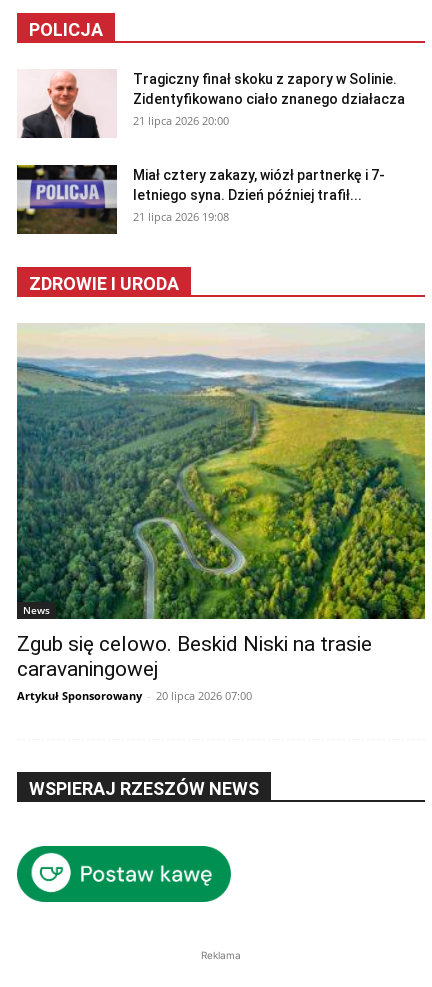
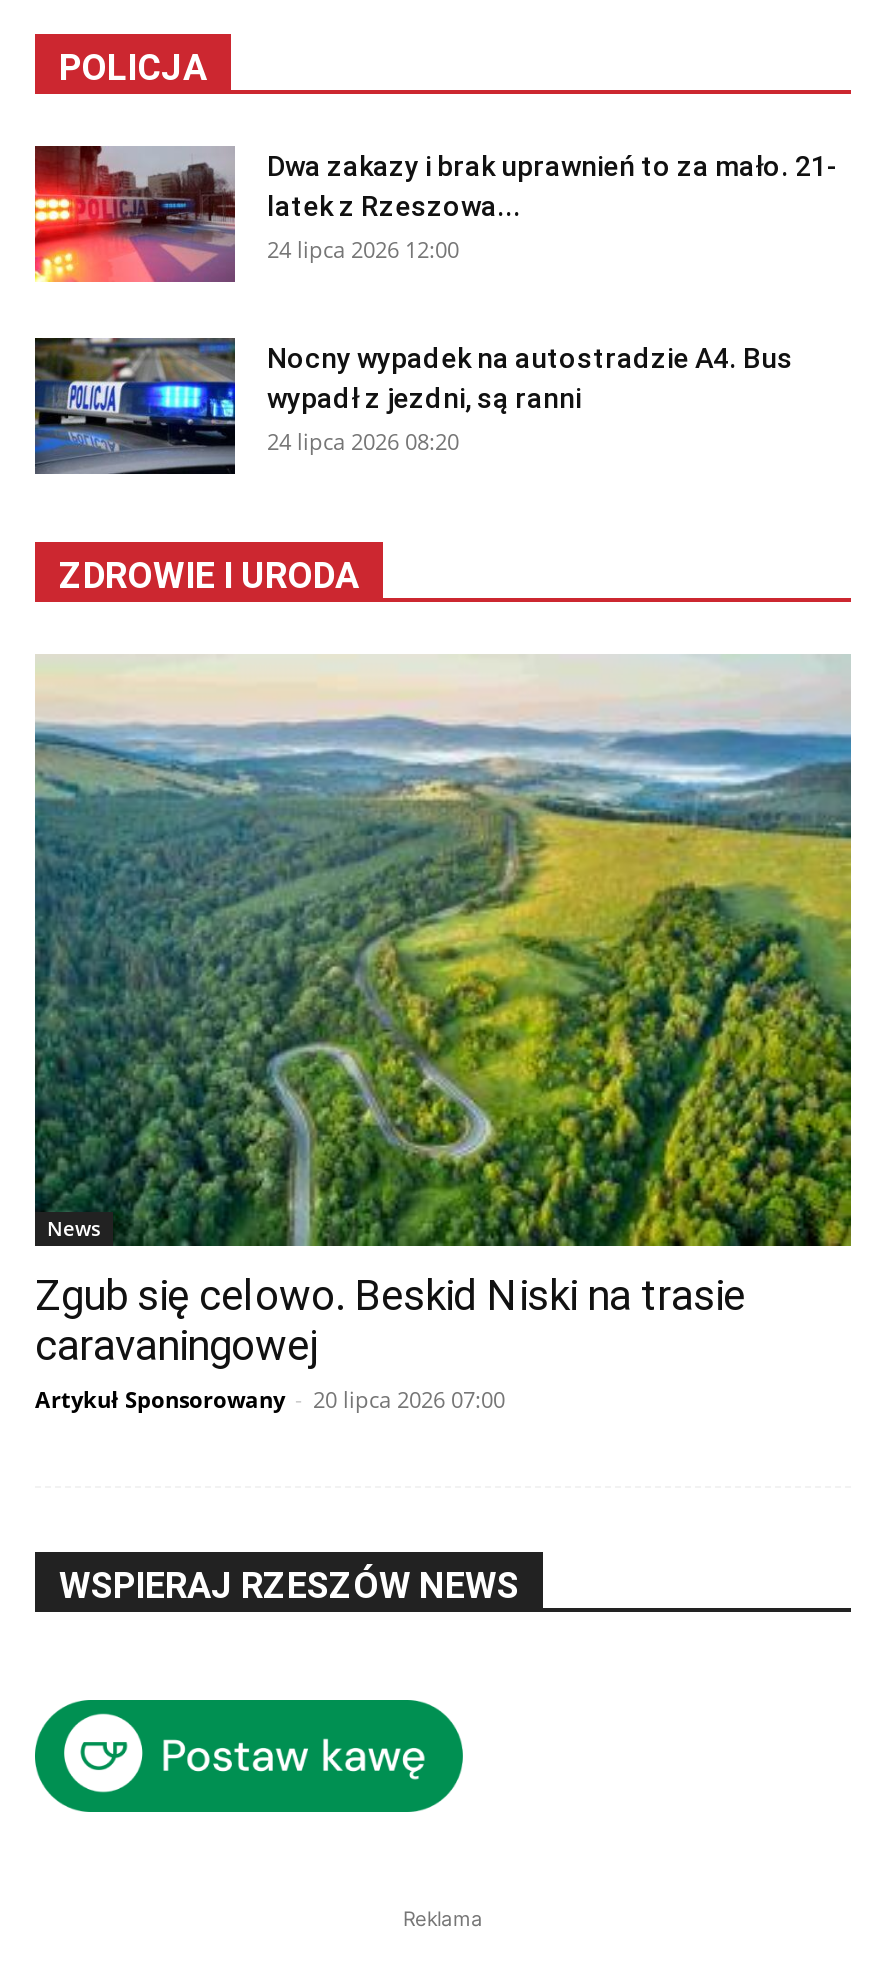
[17,69,405,139] [image] | Tragiczny finał skoku z zapory w Solinie. | Zidentyfikowano ciało znanego działacza | 21 lipca 2026 20:00 -> [33,144,839,284] [image] | Dwa zakazy i brak uprawnień to za mało. 21- | latek z Rzeszowa... | 24 lipca 2026 12:00
[16,164,385,235] [image] | Miał cztery zakazy, wiózł partnerkę i 7- | letniego syna. Dzień później trafił... | 21 lipca 2026 19:08 -> [33,336,793,476] [image] | Nocny wypadek na autostradzie A4. Bus | wypadł z jezdni, są ranni | 24 lipca 2026 08:20

